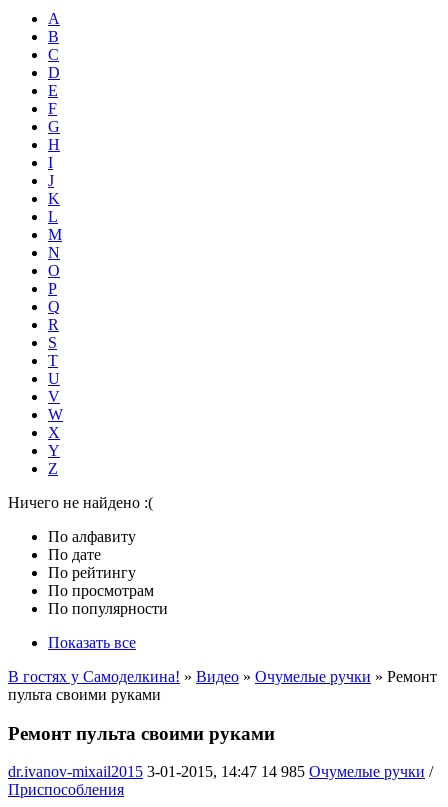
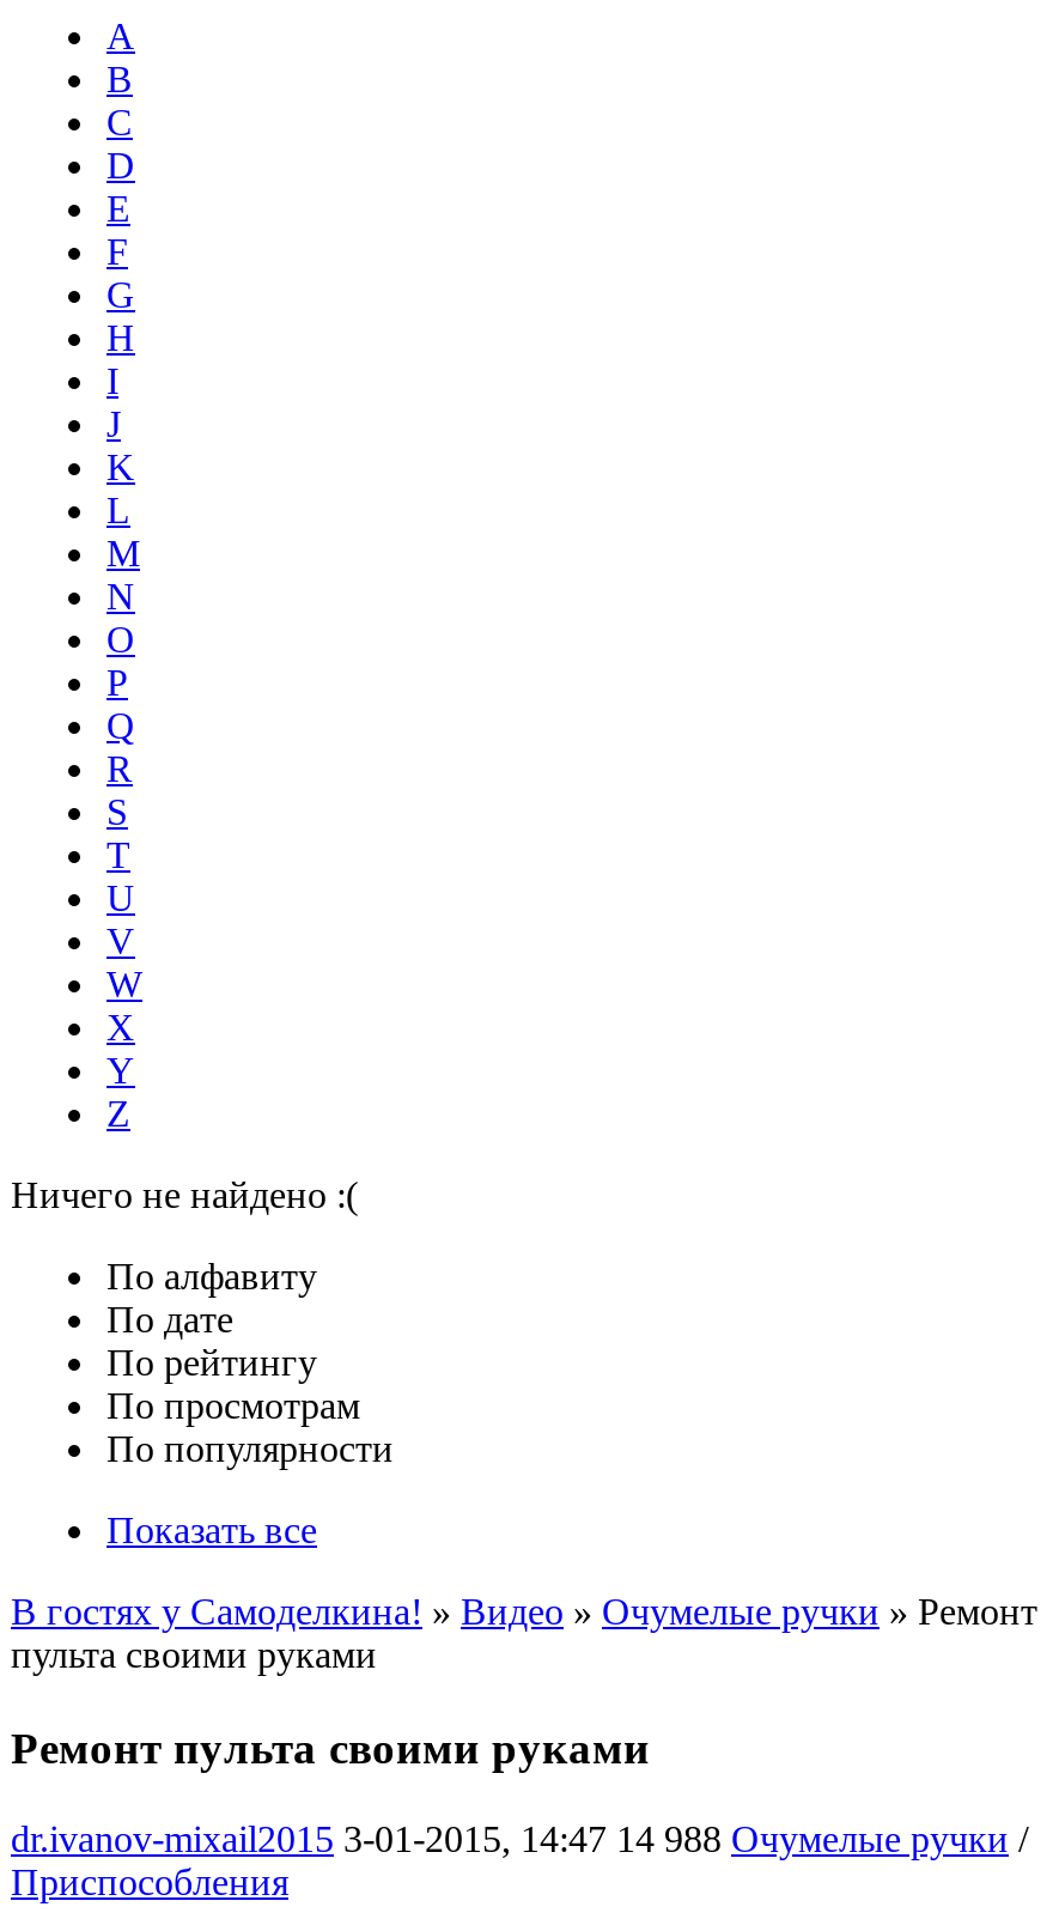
[8,763,433,780] dr.ivanov-mixail2015 3-01-2015, 14:47 14 985 Очумелые ручки / -> [11,1819,1028,1860] dr.ivanov-mixail2015 3-01-2015, 14:47 14 988 Очумелые ручки /

